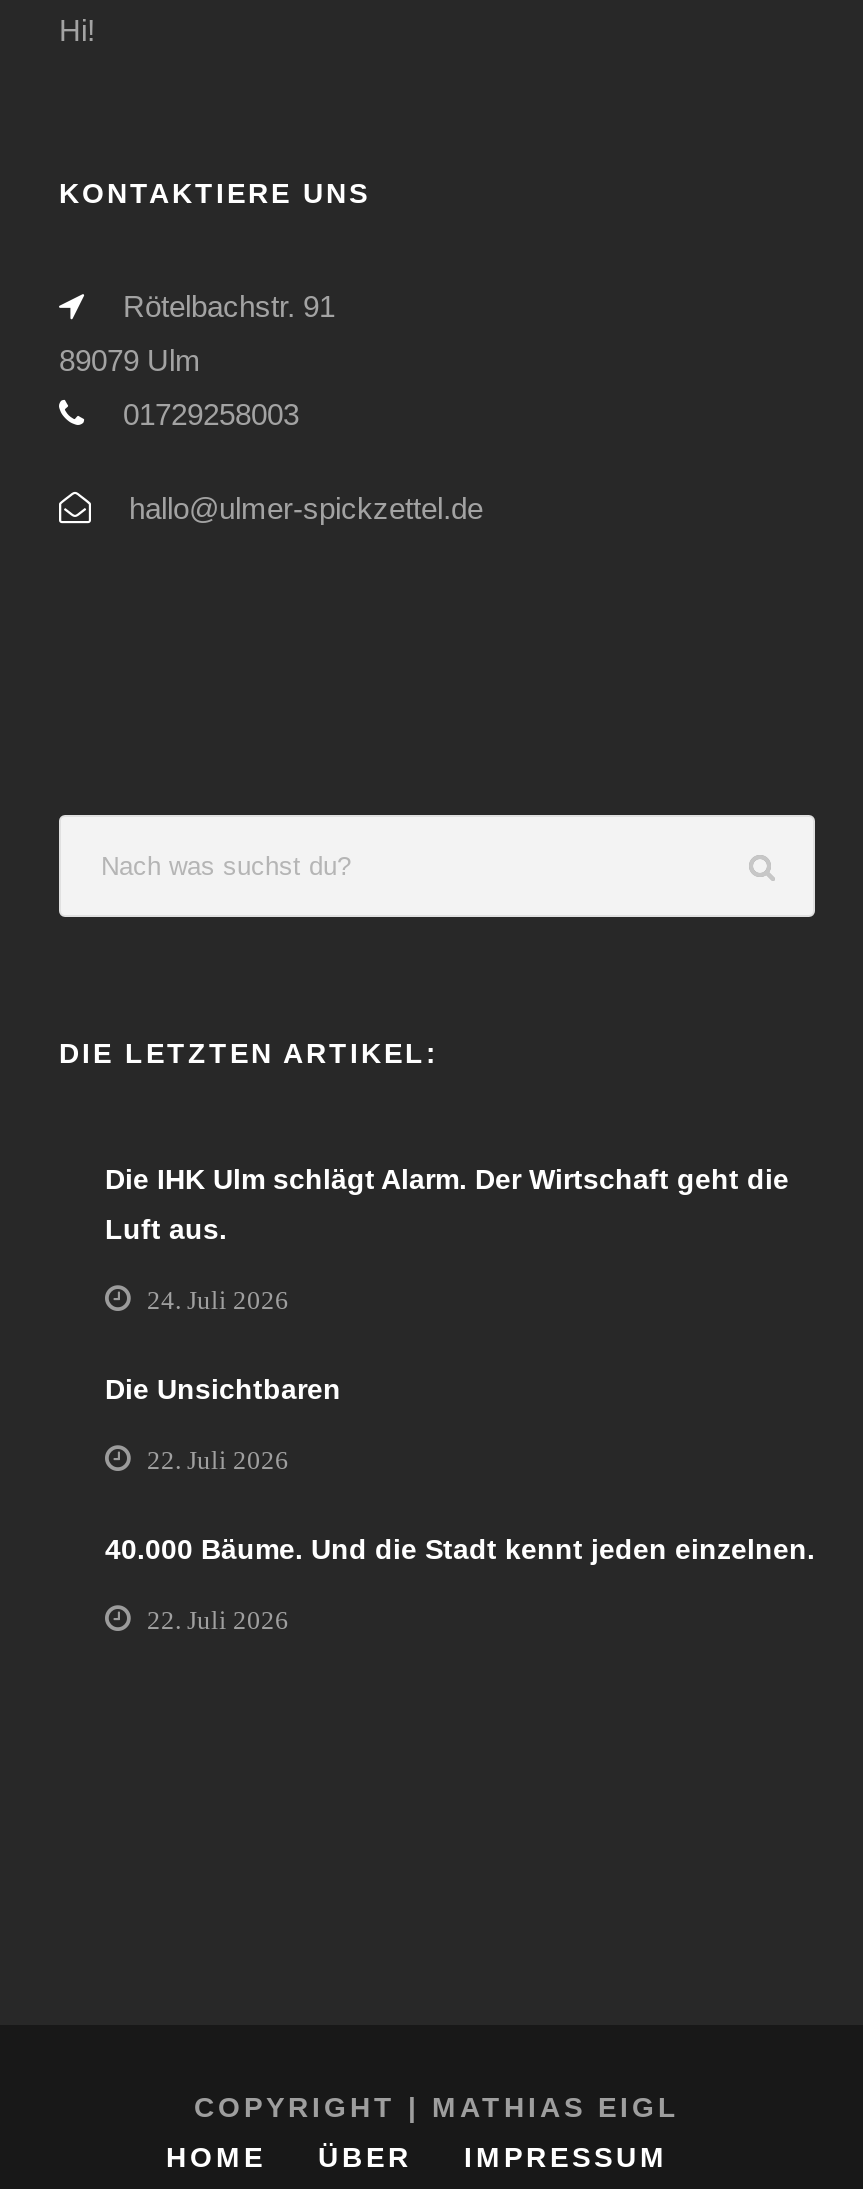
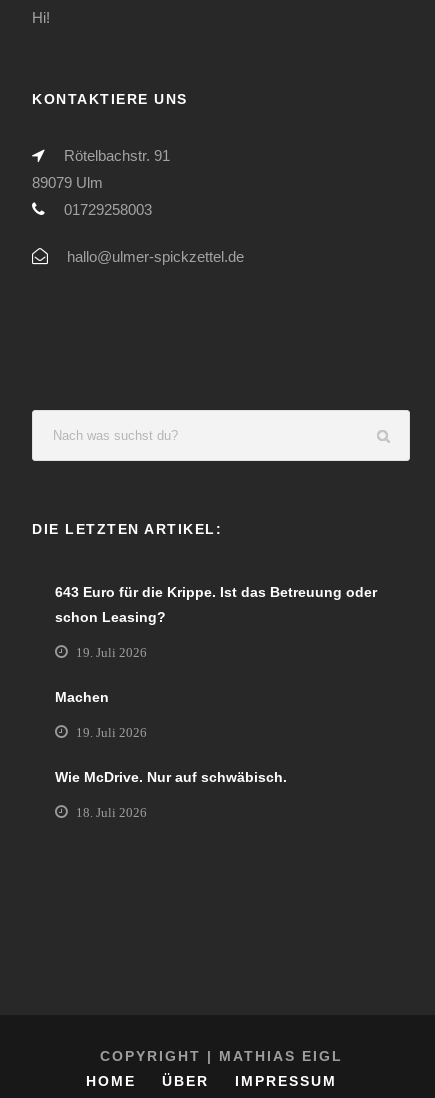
[105,1163,789,1195] Die IHK Ulm schlägt Alarm. Der Wirtschaft geht die -> [55,584,377,600] 643 Euro für die Krippe. Ist das Betreuung oder
[105,1213,227,1245] Luft aus. -> [55,609,166,625] schon Leasing?
[147,1285,289,1315] 24. Juli 2026 -> [76,645,147,660] 19. Juli 2026
[105,1373,341,1405] Die Unsichtbaren -> [55,689,109,705] Machen
[147,1445,289,1475] 22. Juli 2026 -> [76,725,147,740] 19. Juli 2026
[105,1533,815,1565] 40.000 Bäume. Und die Stadt kennt jeden einzelnen. -> [55,769,287,785] Wie McDrive. Nur auf schwäbisch.
[147,1605,289,1635] 22. Juli 2026 -> [76,805,147,820] 18. Juli 2026

